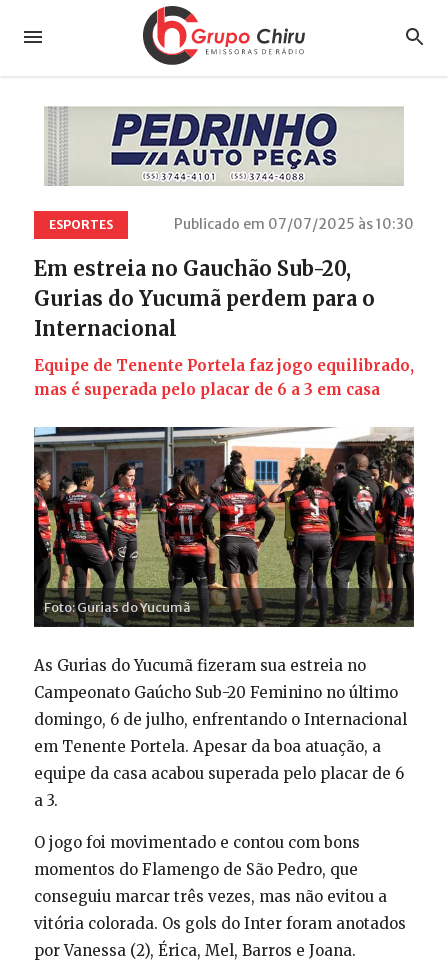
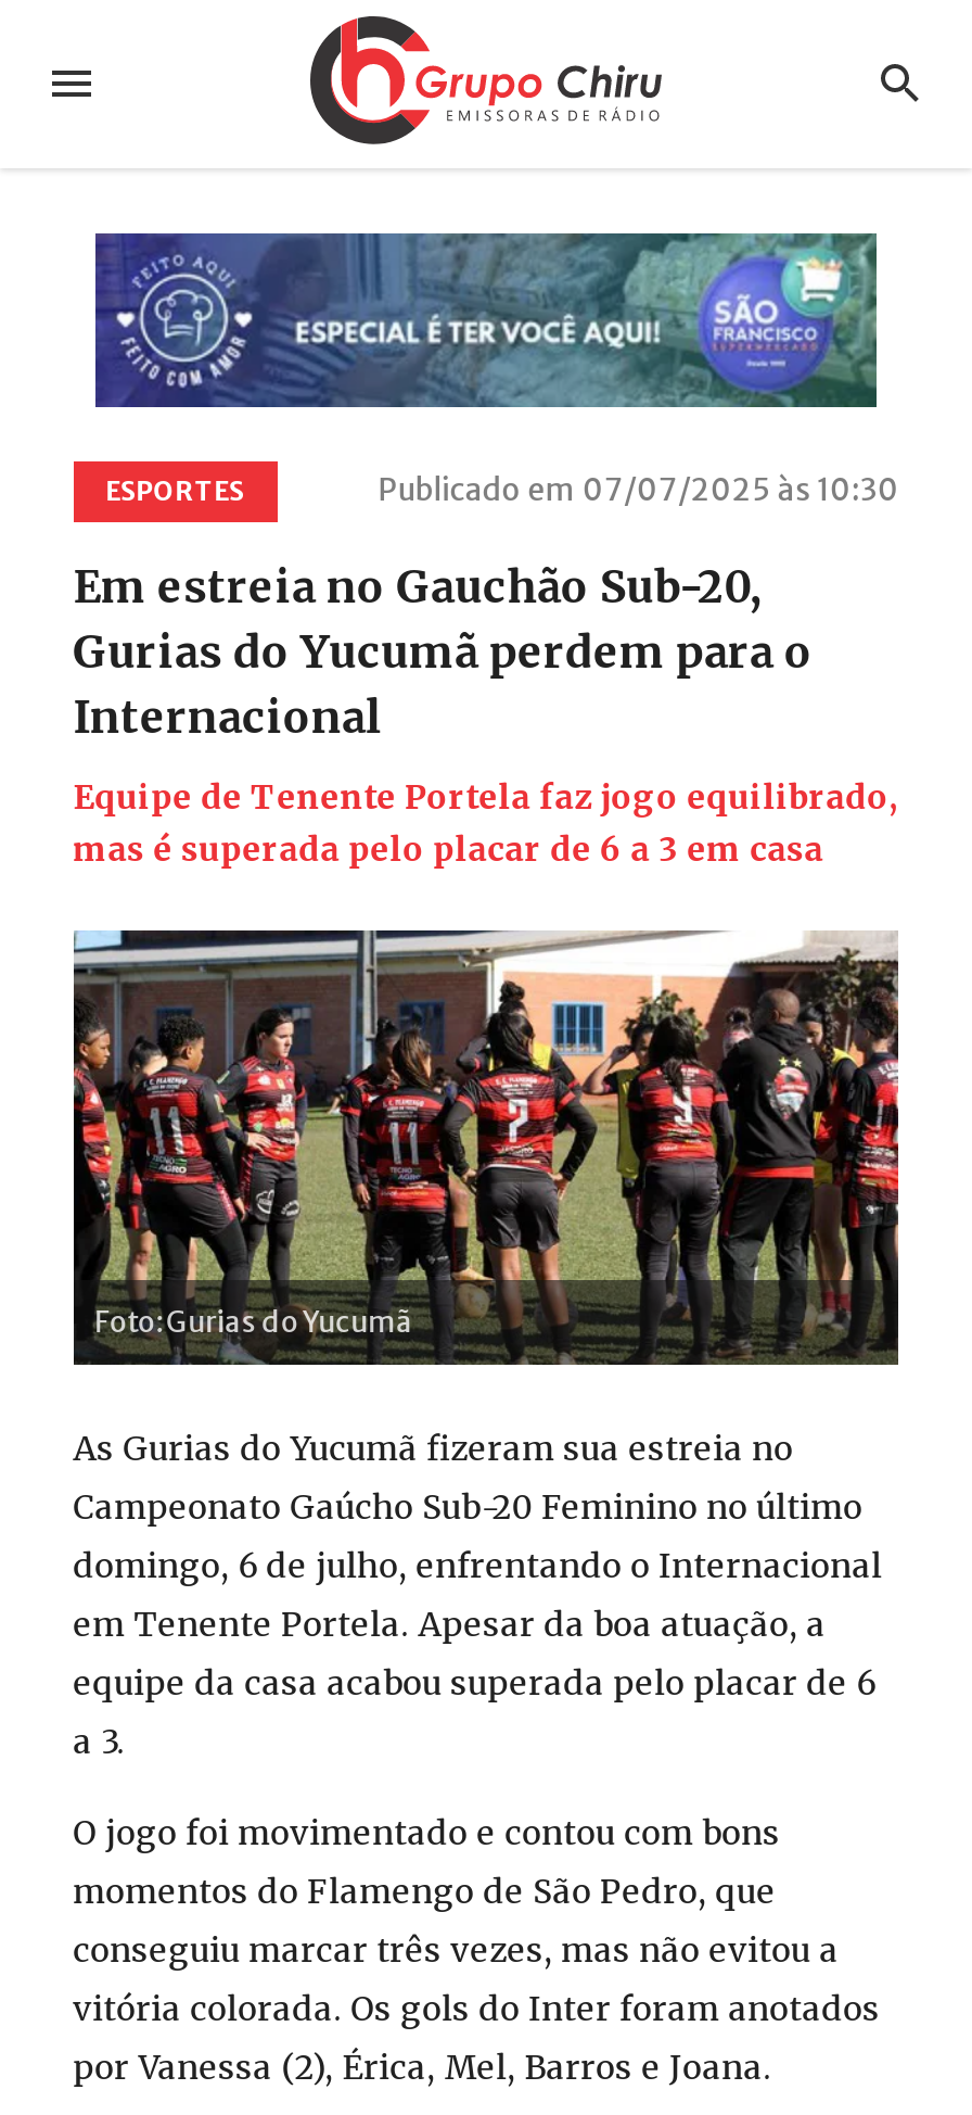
[44,106,404,186] [image] -> [93,231,879,409] [image]

